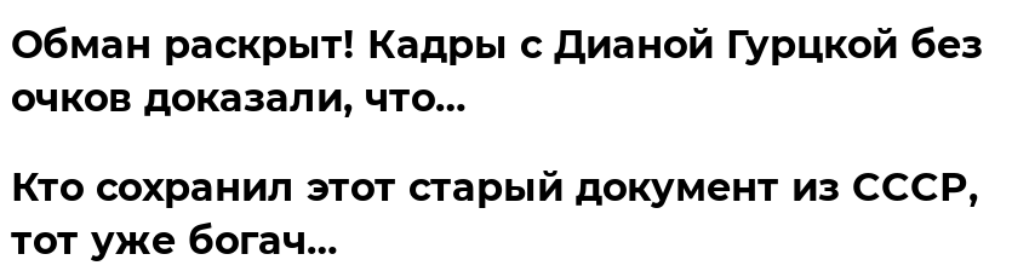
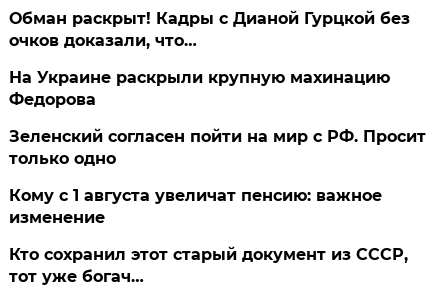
none -> [9,68,426,227] На Украине раскрыли крупную махинацию | Федорова | Зеленский согласен пойти на мир с РФ. Просит | только одно | Кому с 1 августа увеличат пенсию: важное | изменение

